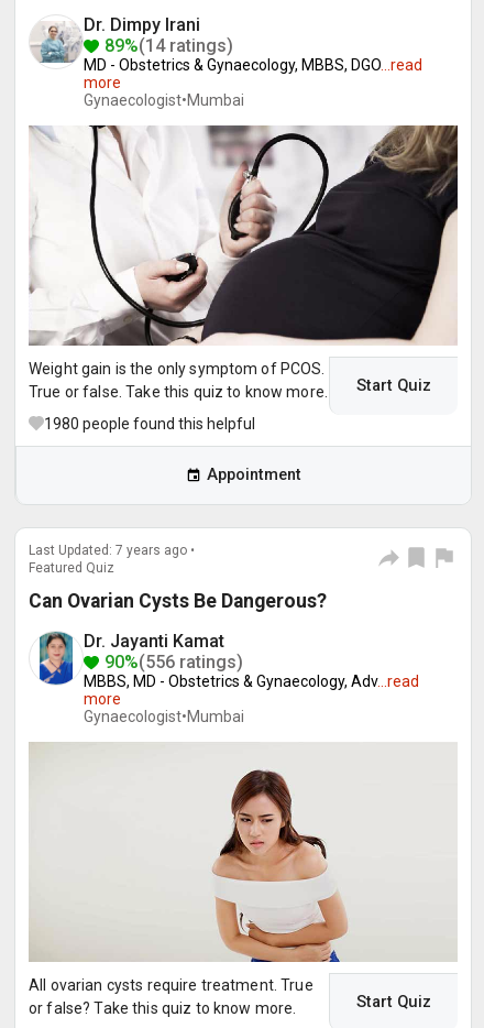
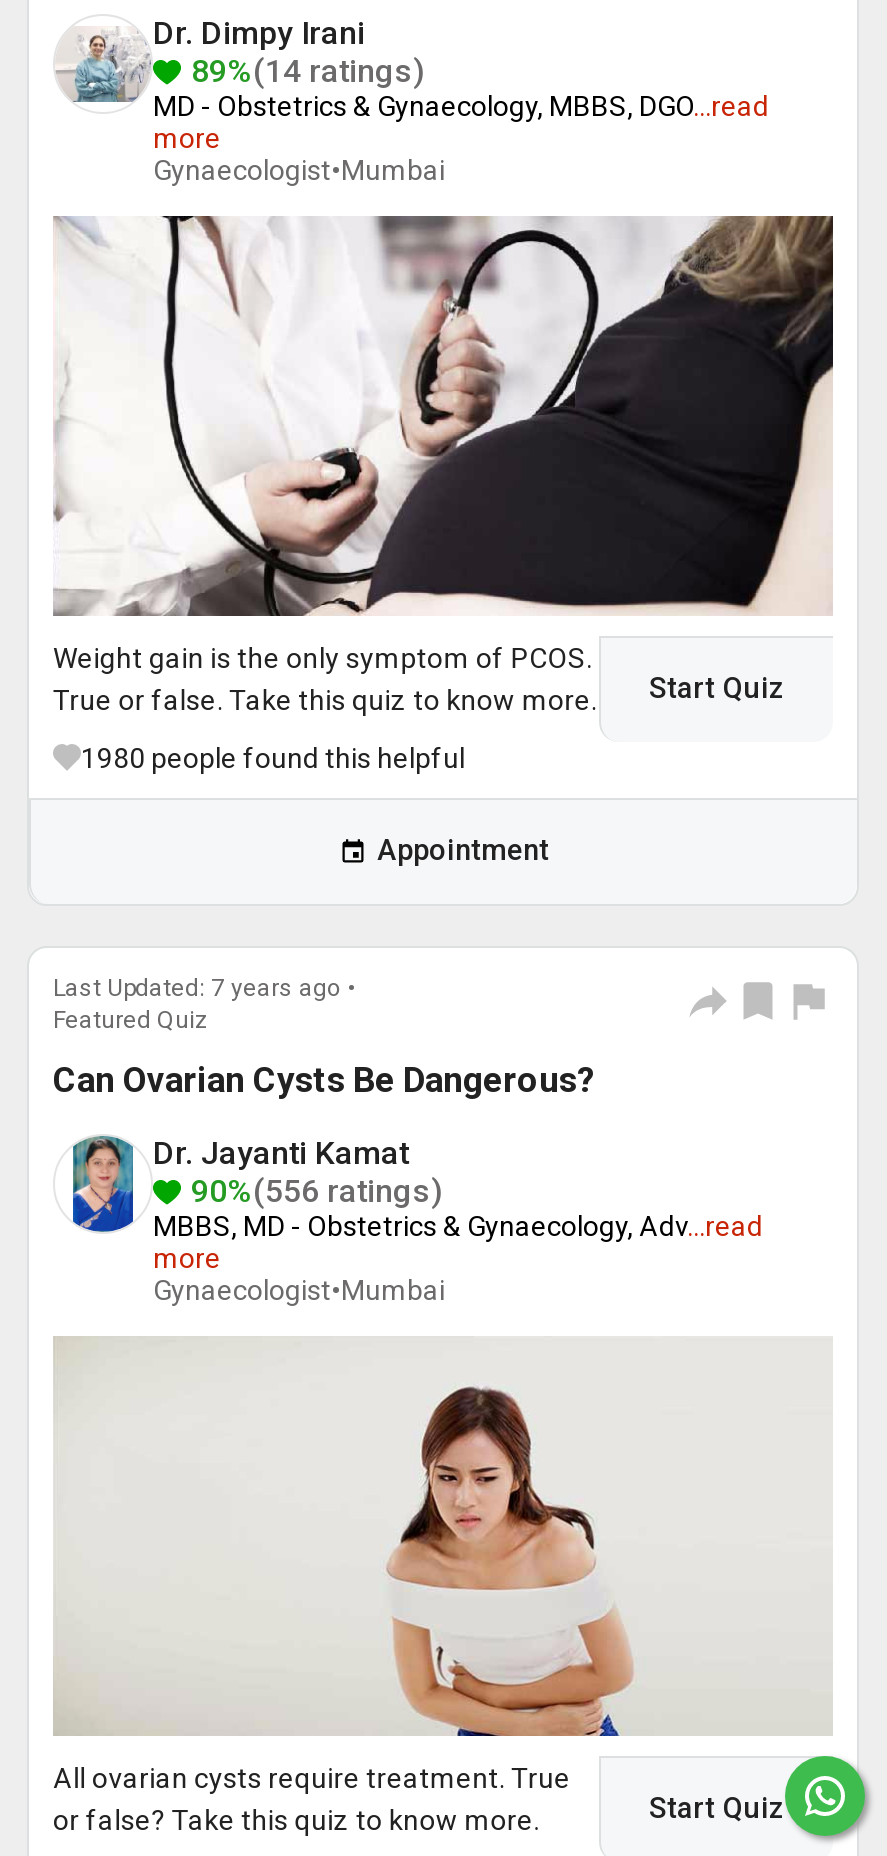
none -> [783,1754,871,1842] [image]

